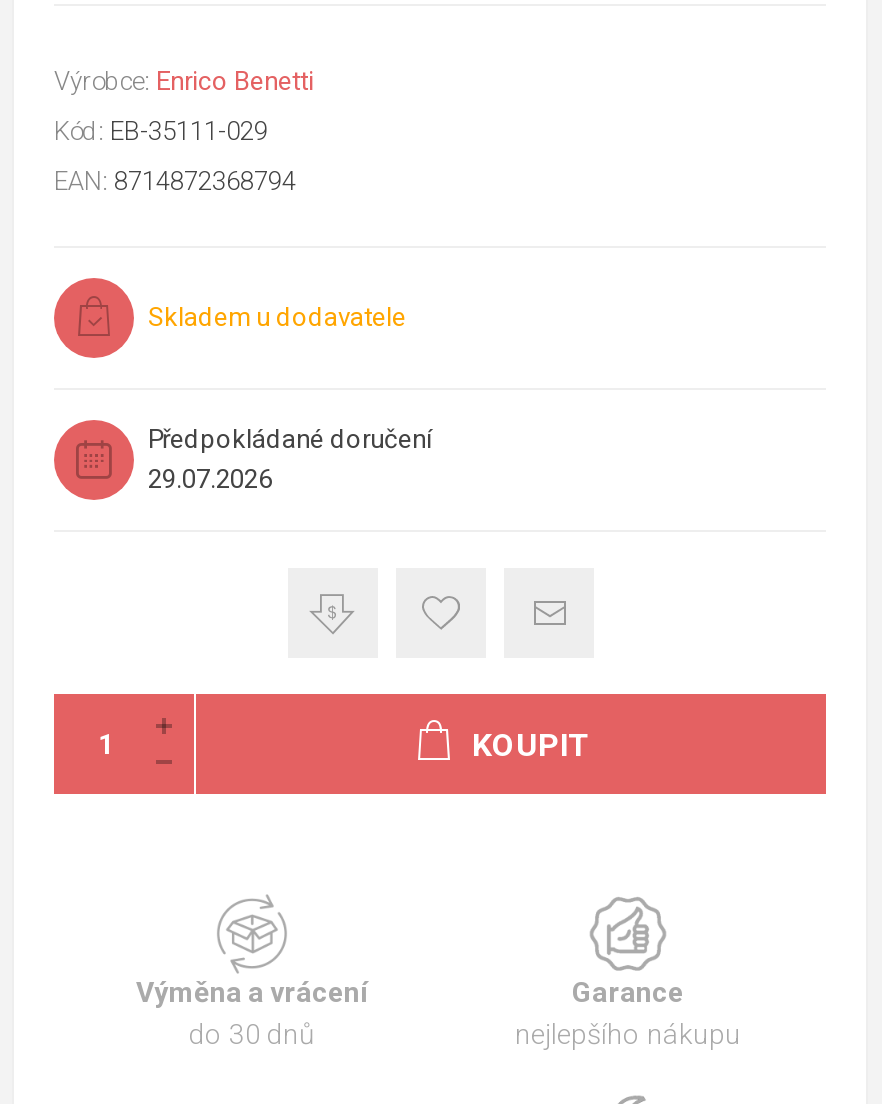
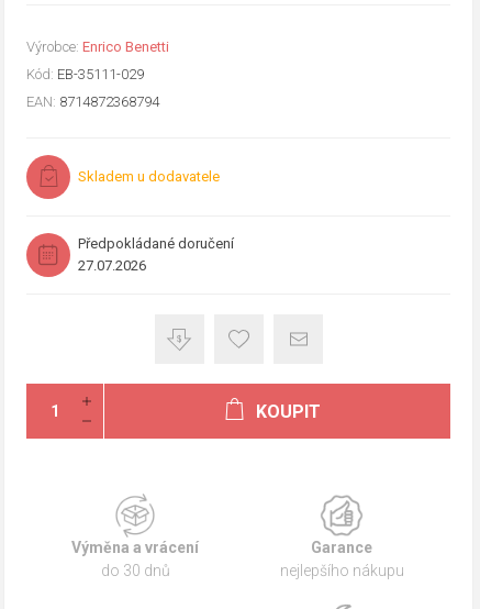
[148,464,272,494] 29.07.2026 -> [78,257,146,274] 27.07.2026

